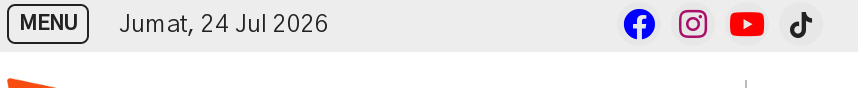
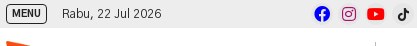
[119,12,329,36] Jumat, 24 Jul 2026 -> [62,8,161,20] Rabu, 22 Jul 2026

